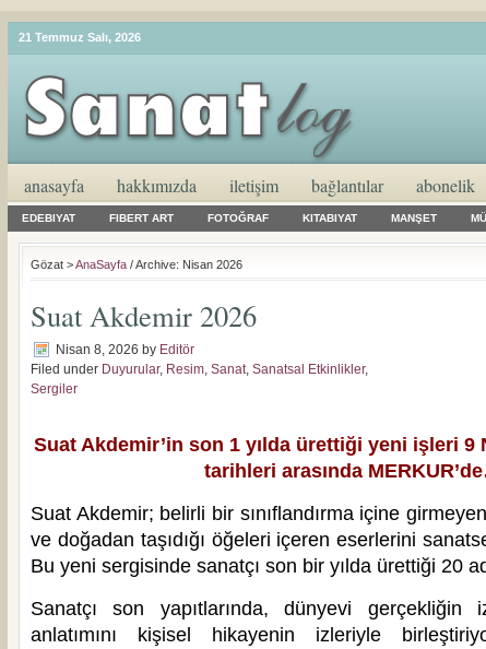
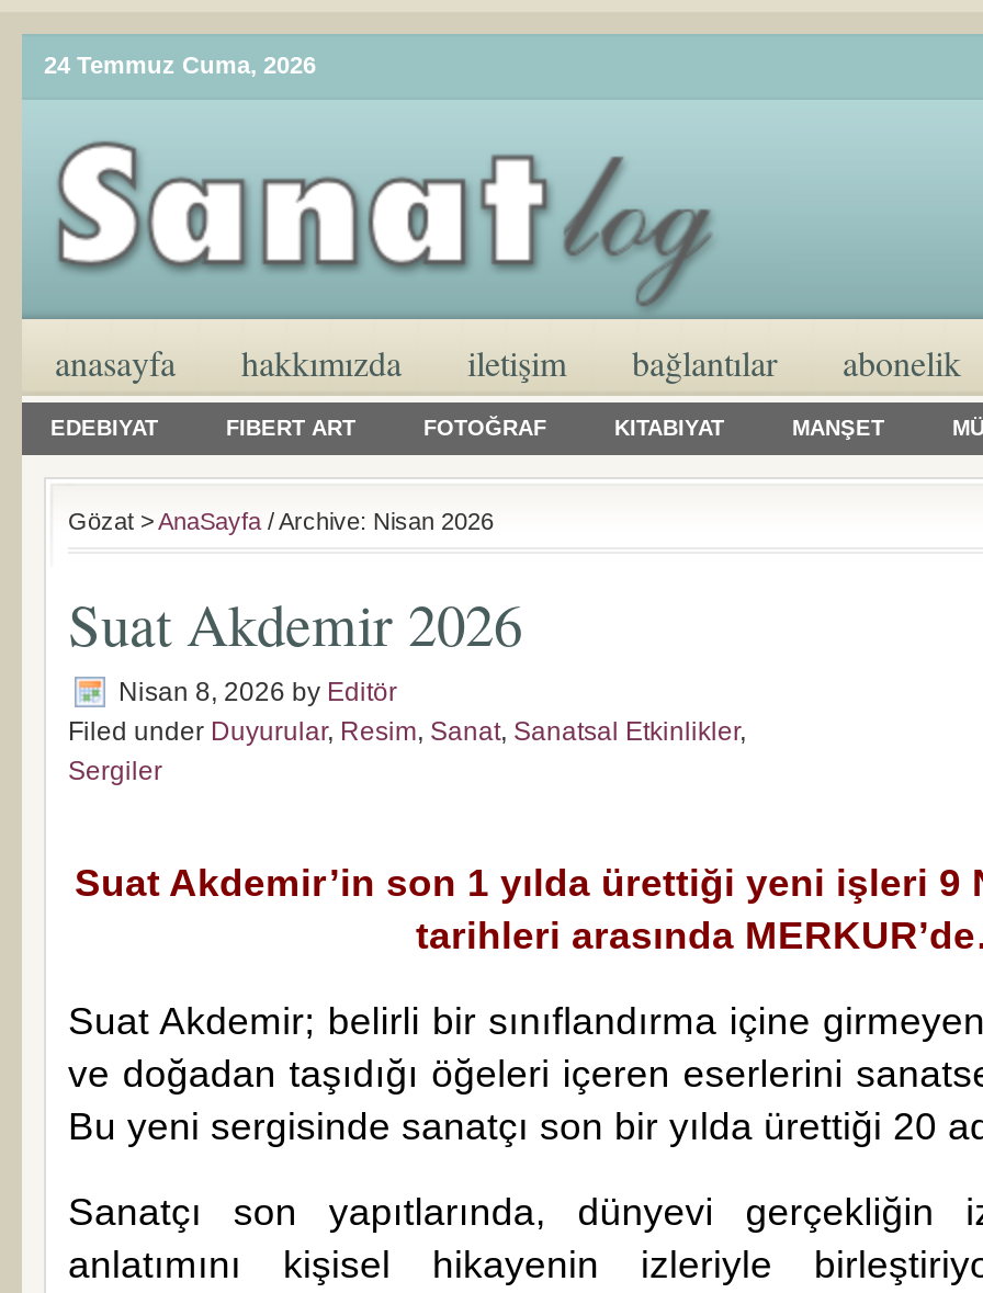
[19,31,141,44] 21 Temmuz Salı, 2026 -> [44,52,316,78] 24 Temmuz Cuma, 2026

